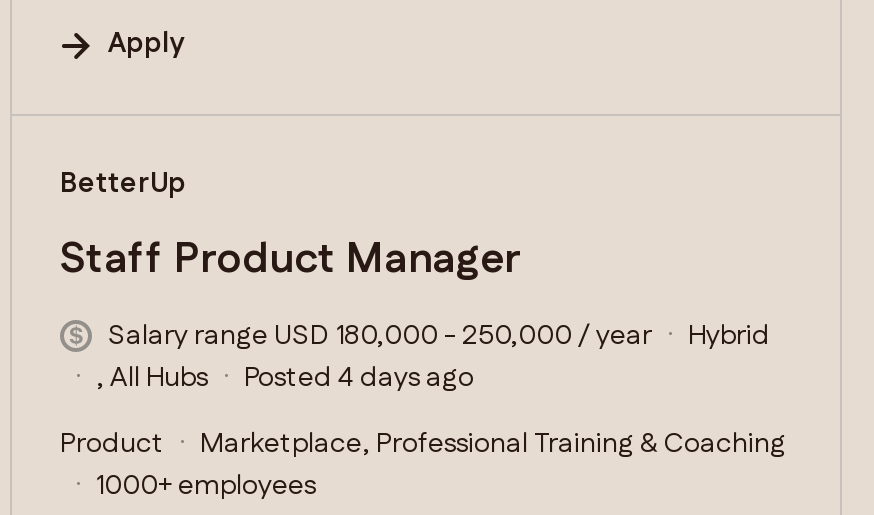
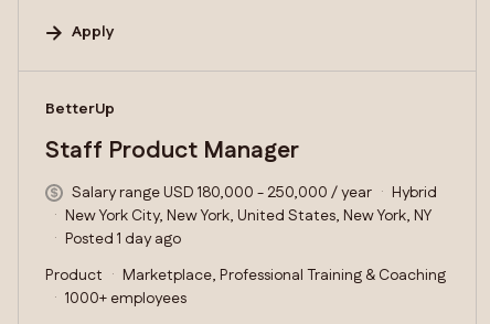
[96,358,474,398] , All Hubs | Posted 4 days ago -> [65,205,432,250] New York City, New York, United States, New York, NY | Posted 1 day ago

